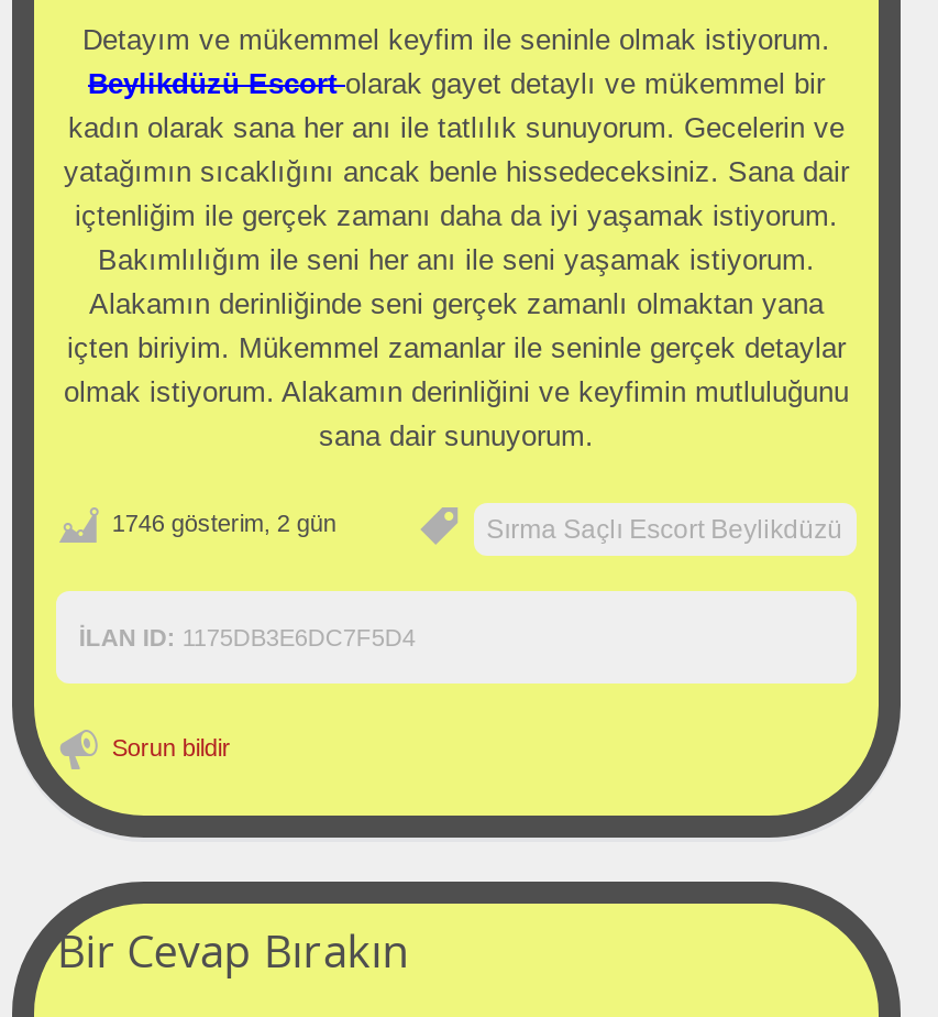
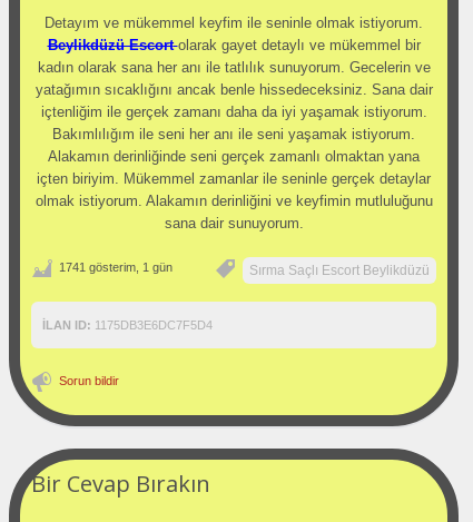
[112,510,336,536] 1746 gösterim, 2 gün -> [59,260,173,274] 1741 gösterim, 1 gün

